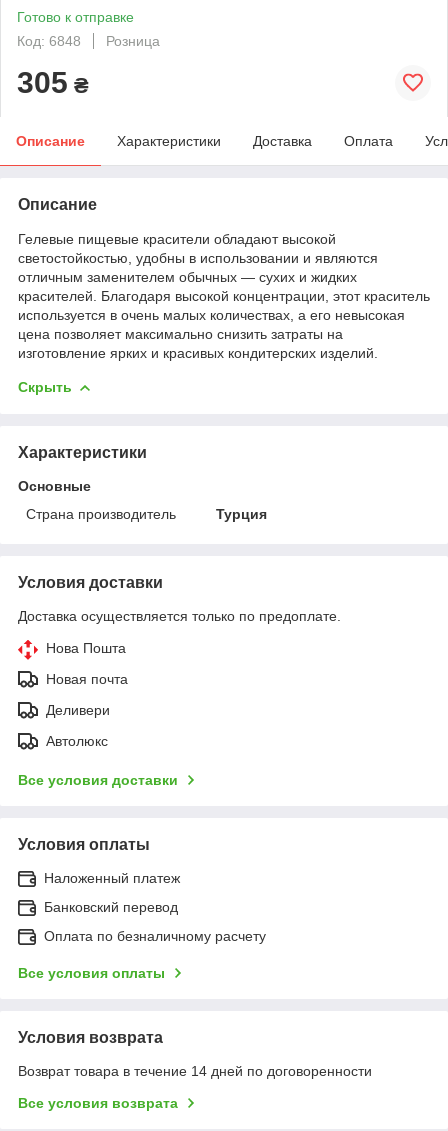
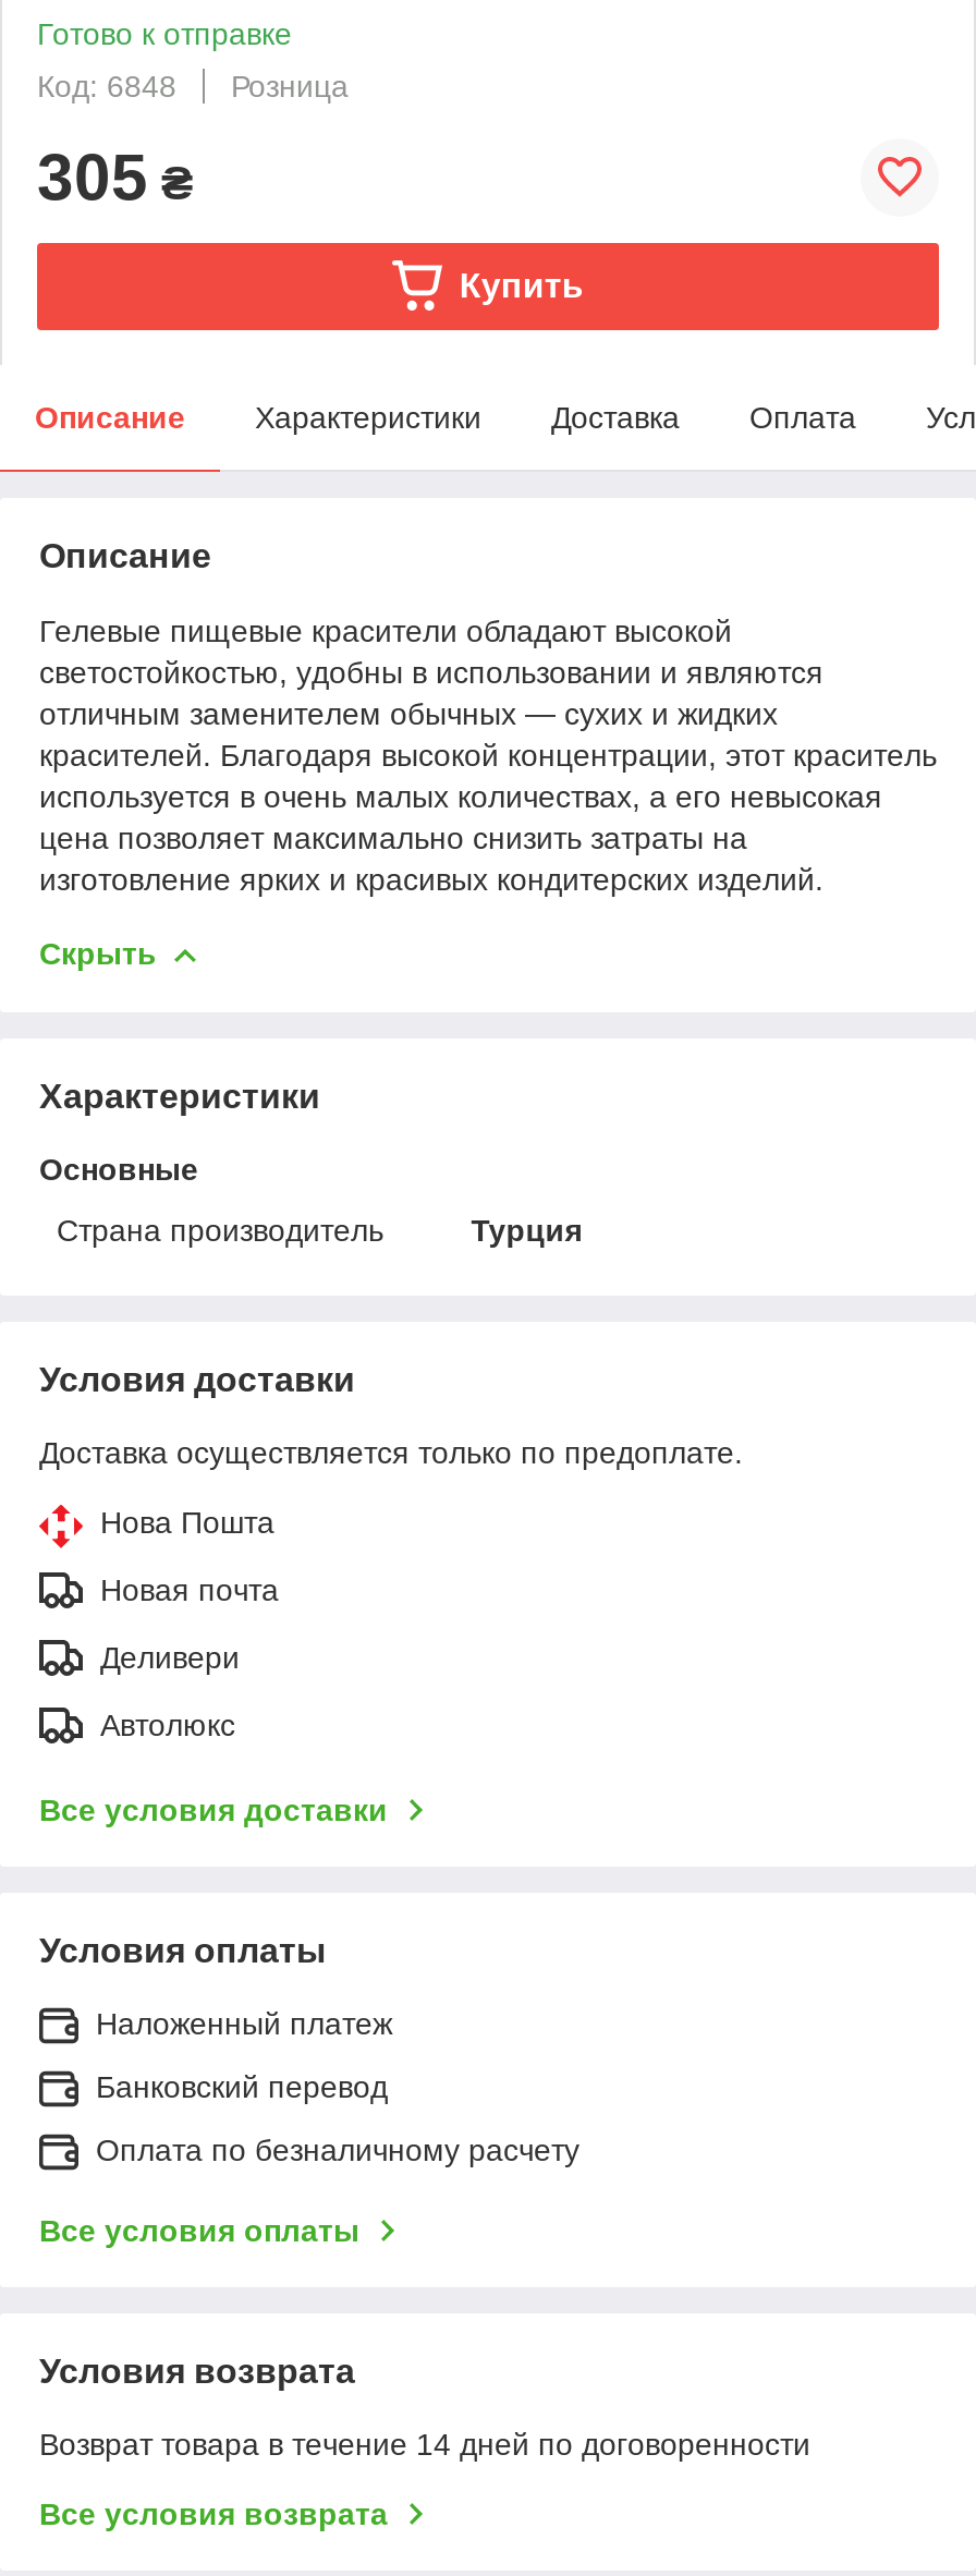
none -> [459,267,584,304] Купить

